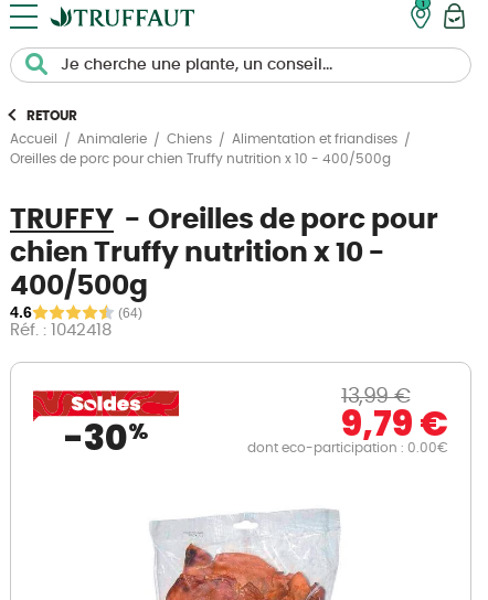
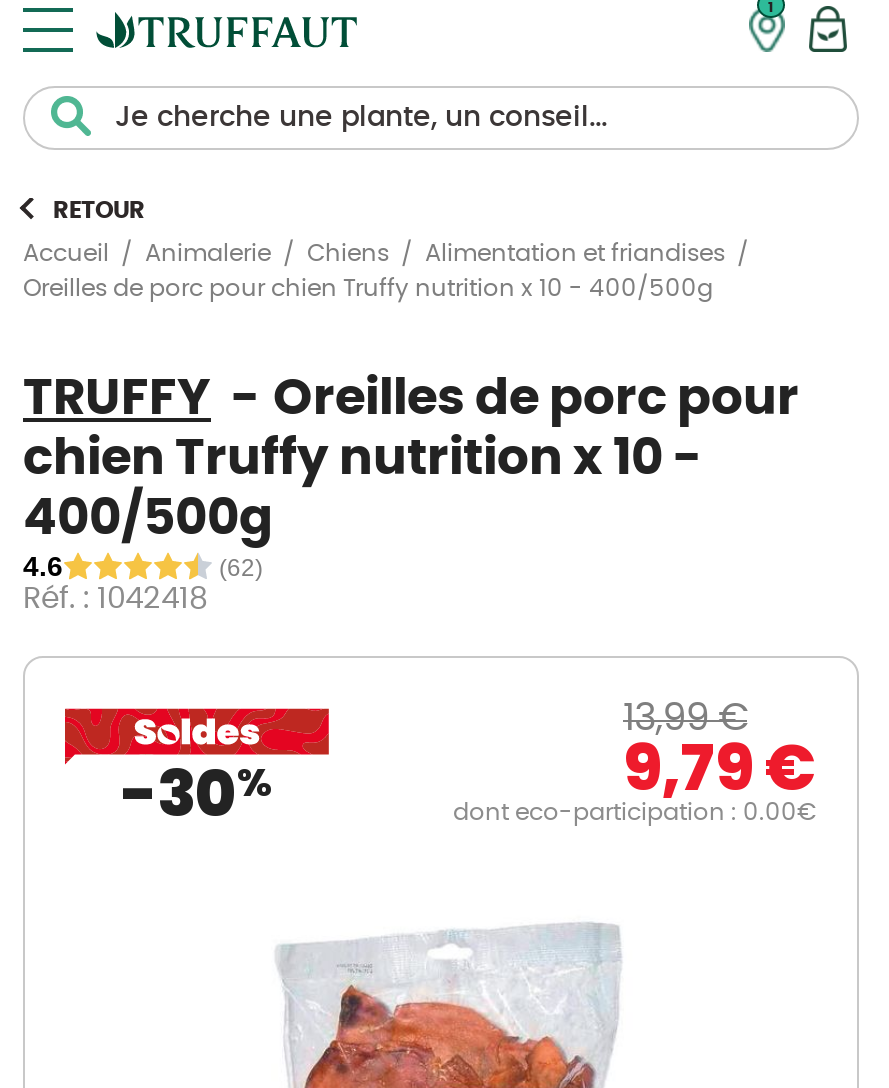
[115,306,142,321] (64) -> [213,554,263,582] (62)

